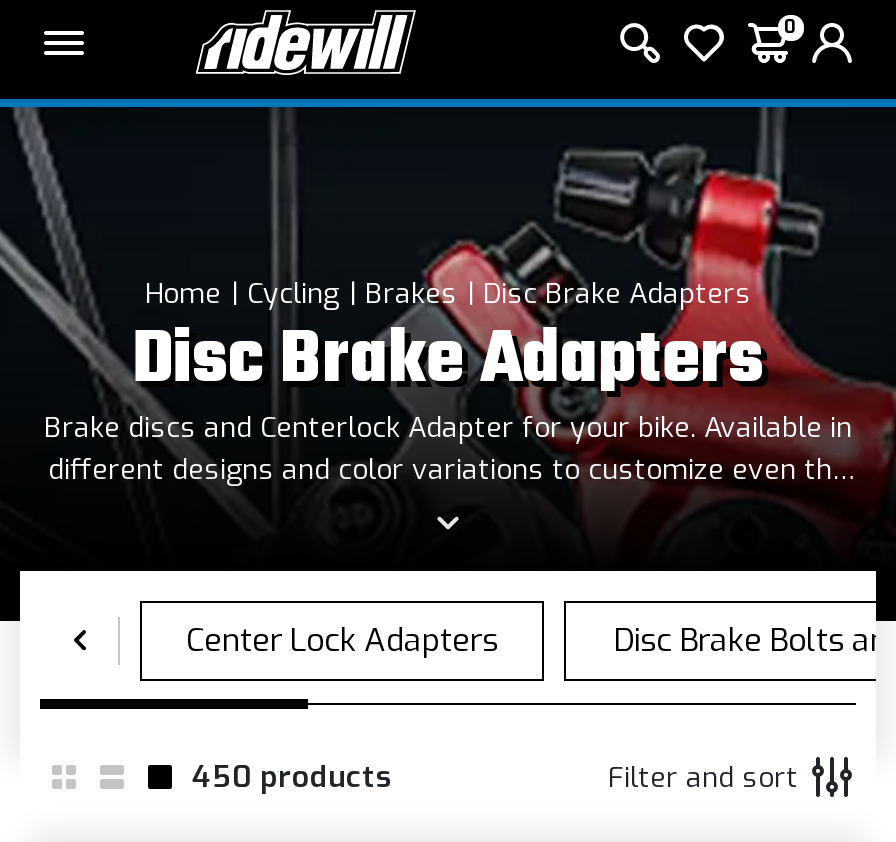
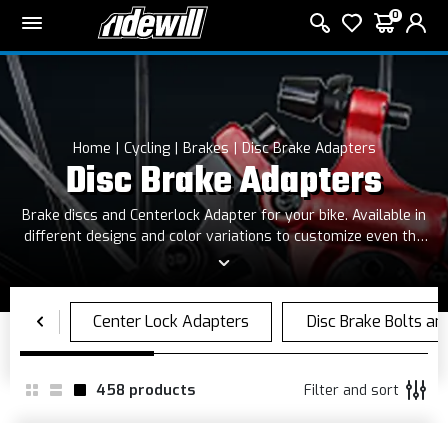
[192,757,392,797] 450 products -> [96,380,195,400] 458 products

